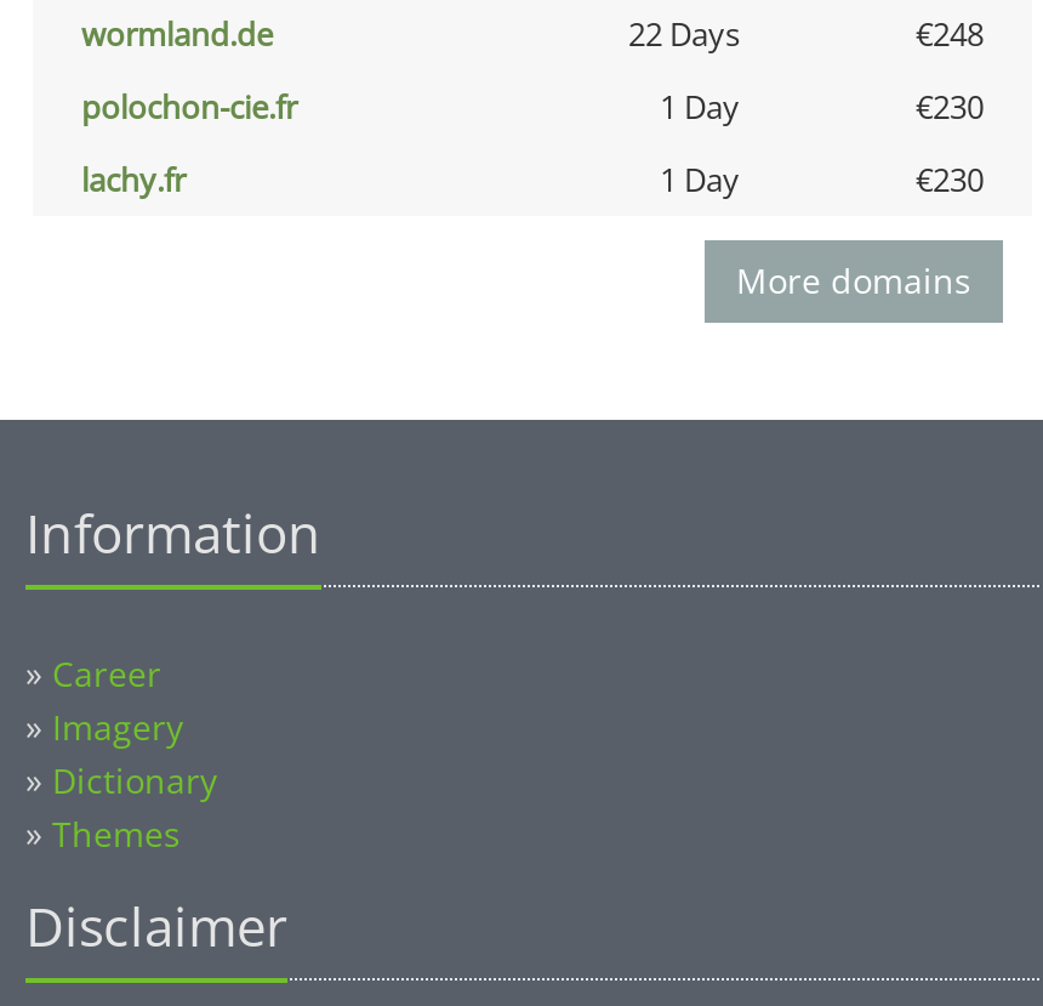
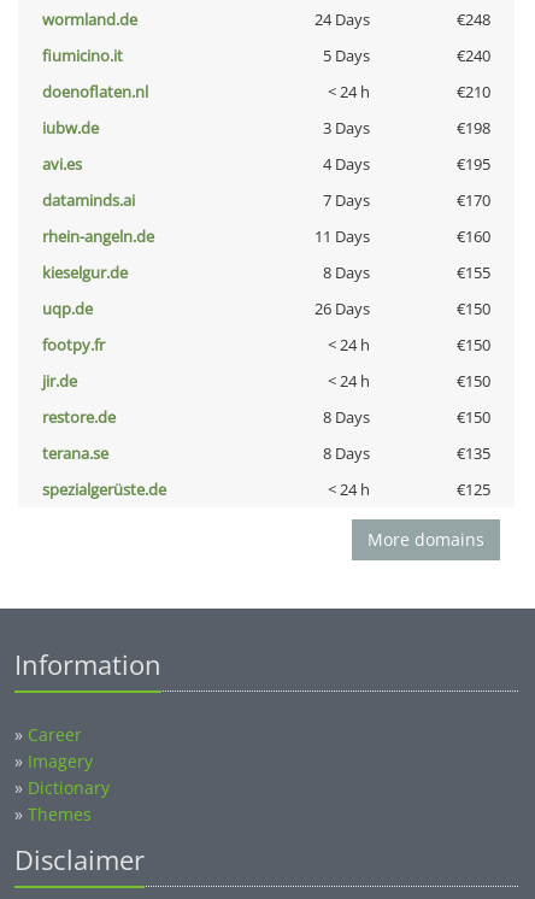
[628,12,740,56] 22 Days -> [314,8,369,30] 24 Days
[81,85,984,201] polochon-cie.fr | 1 Day | €230 | lachy.fr | 1 Day | €230 -> [42,45,490,500] fiumicino.it | 5 Days | €240 | doenoflaten.nl | < 24 h | €210 | iubw.de | 3 Days | €198 | avi.es | 4 Days | €195 | dataminds.ai | 7 Days | €170 | rhein-angeln.de | 11 Days | €160 | kieselgur.de | 8 Days | €155 | uqp.de | 26 Days | €150 | footpy.fr | < 24 h | €150 | jir.de | < 24 h | €150 | restore.de | 8 Days | €150 | terana.se | 8 Days | €135 | spezialgerüste.de | < 24 h | €125

